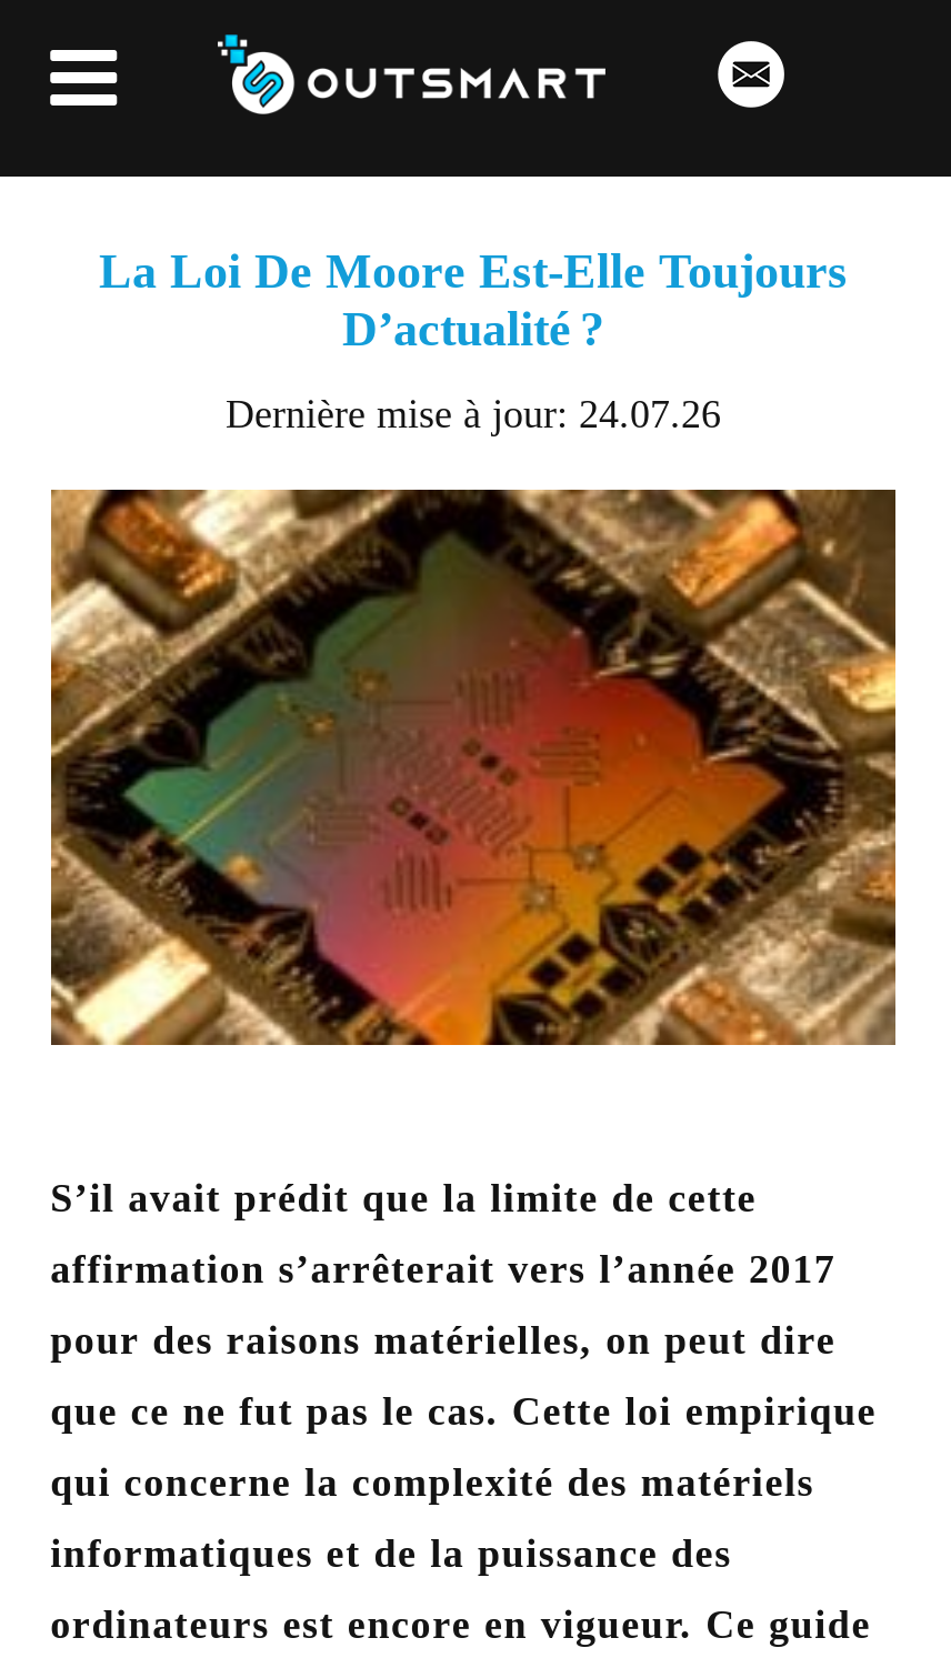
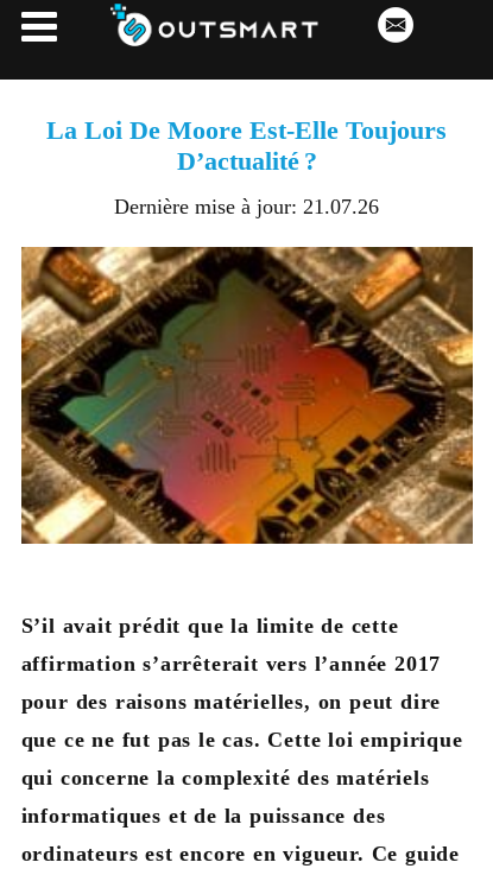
[226,392,721,436] Dernière mise à jour: 24.07.26 -> [115,195,380,218] Dernière mise à jour: 21.07.26

